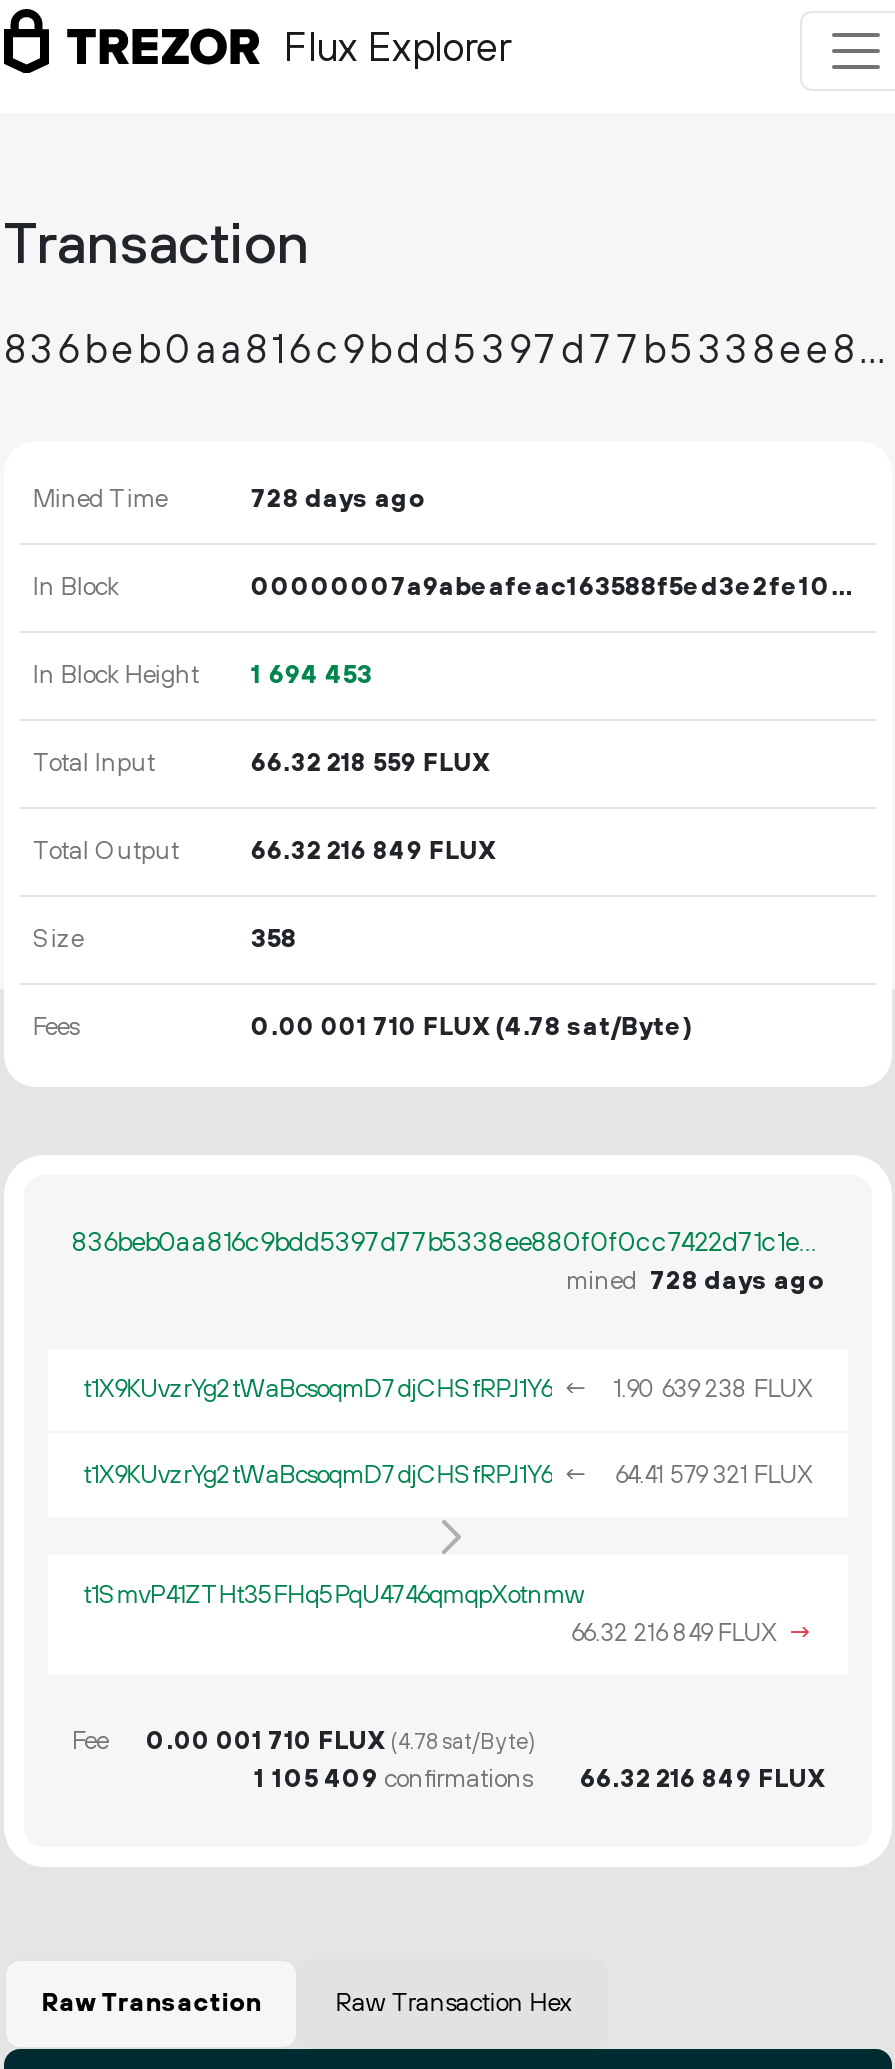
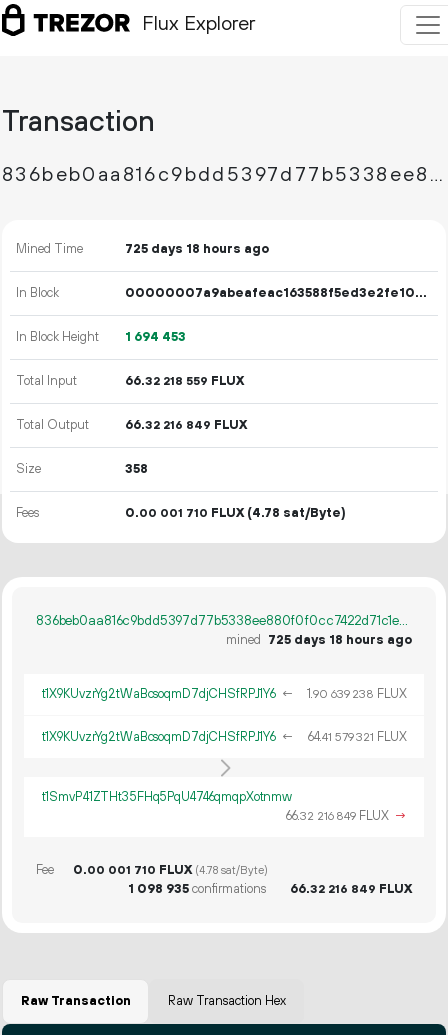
[251,483,425,515] 728 days ago -> [125,241,269,257] 725 days 18 hours ago
[566,1265,824,1297] mined 728 days ago -> [226,632,412,648] mined 725 days 18 hours ago
[254,1763,532,1795] 1 105 409 confirmations -> [128,881,266,897] 1 098 935 confirmations

